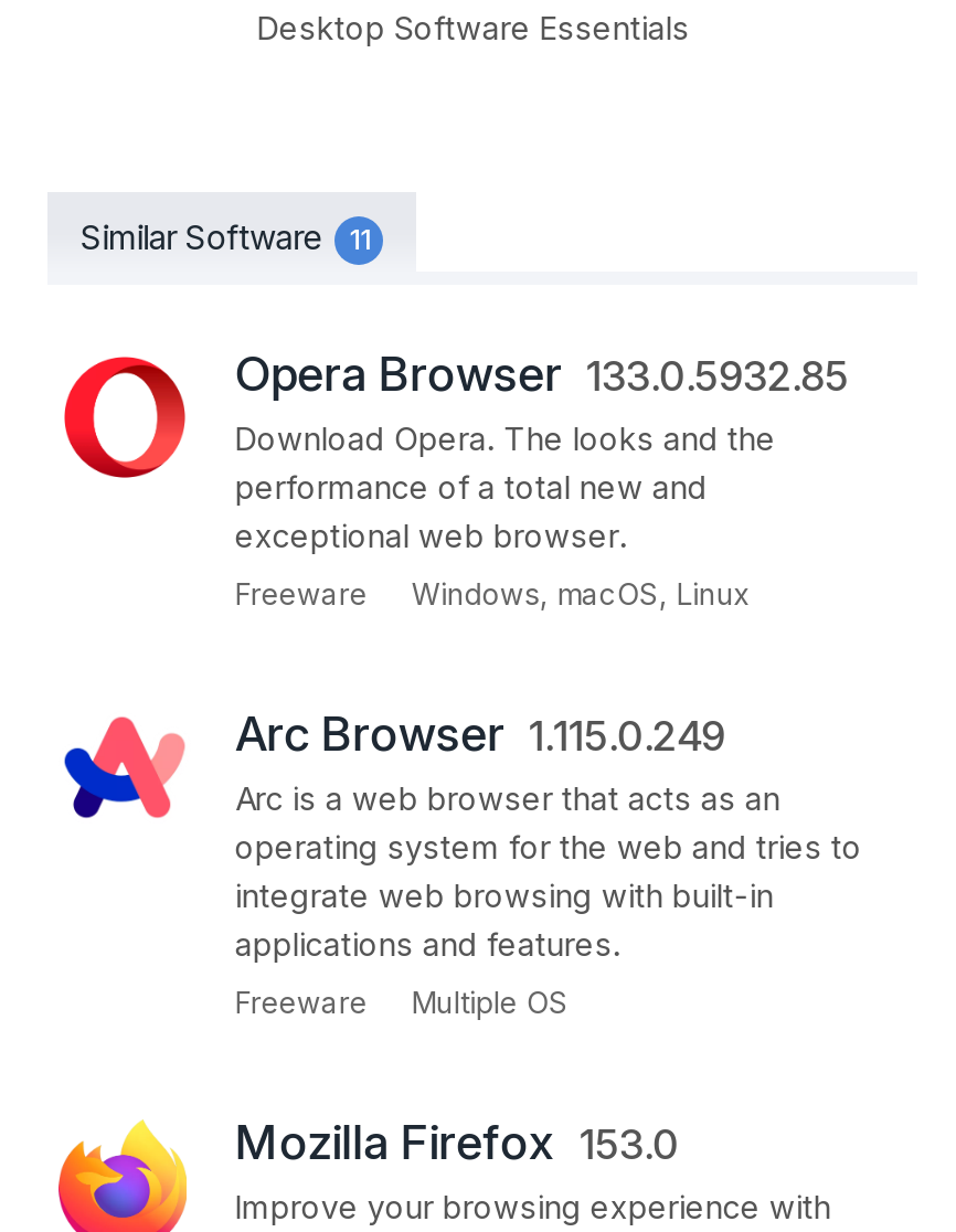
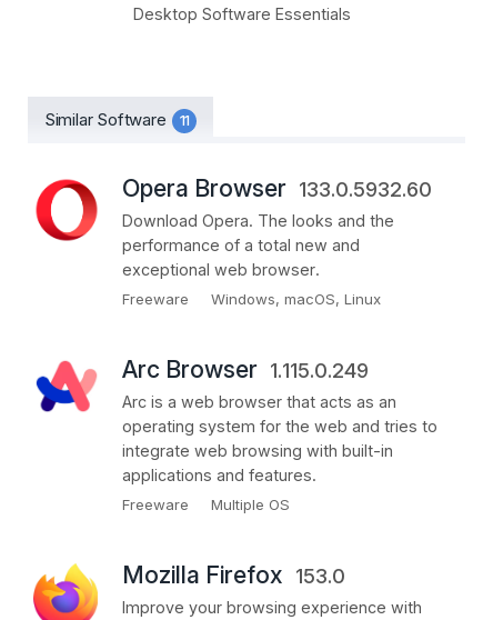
[235,344,849,402] Opera Browser 133.0.5932.85 -> [122,173,432,202] Opera Browser 133.0.5932.60

